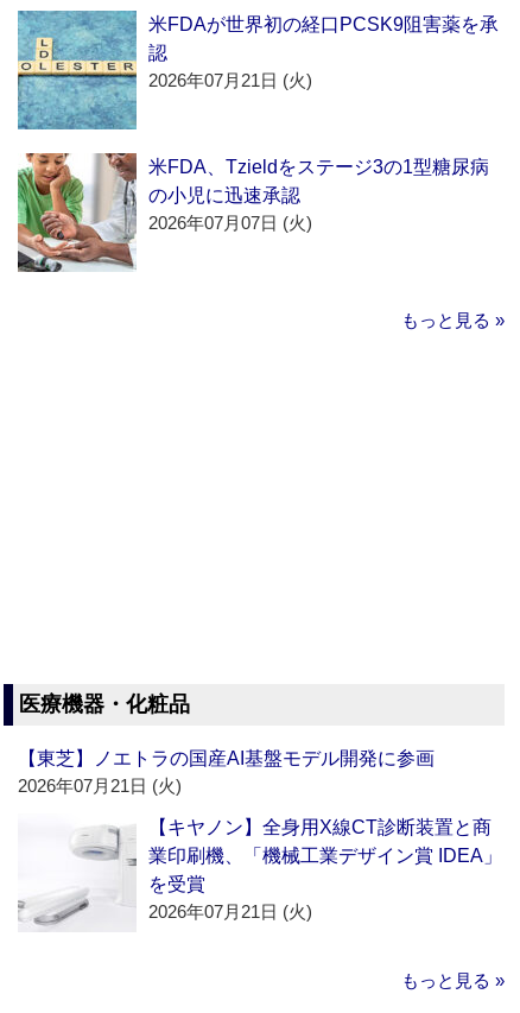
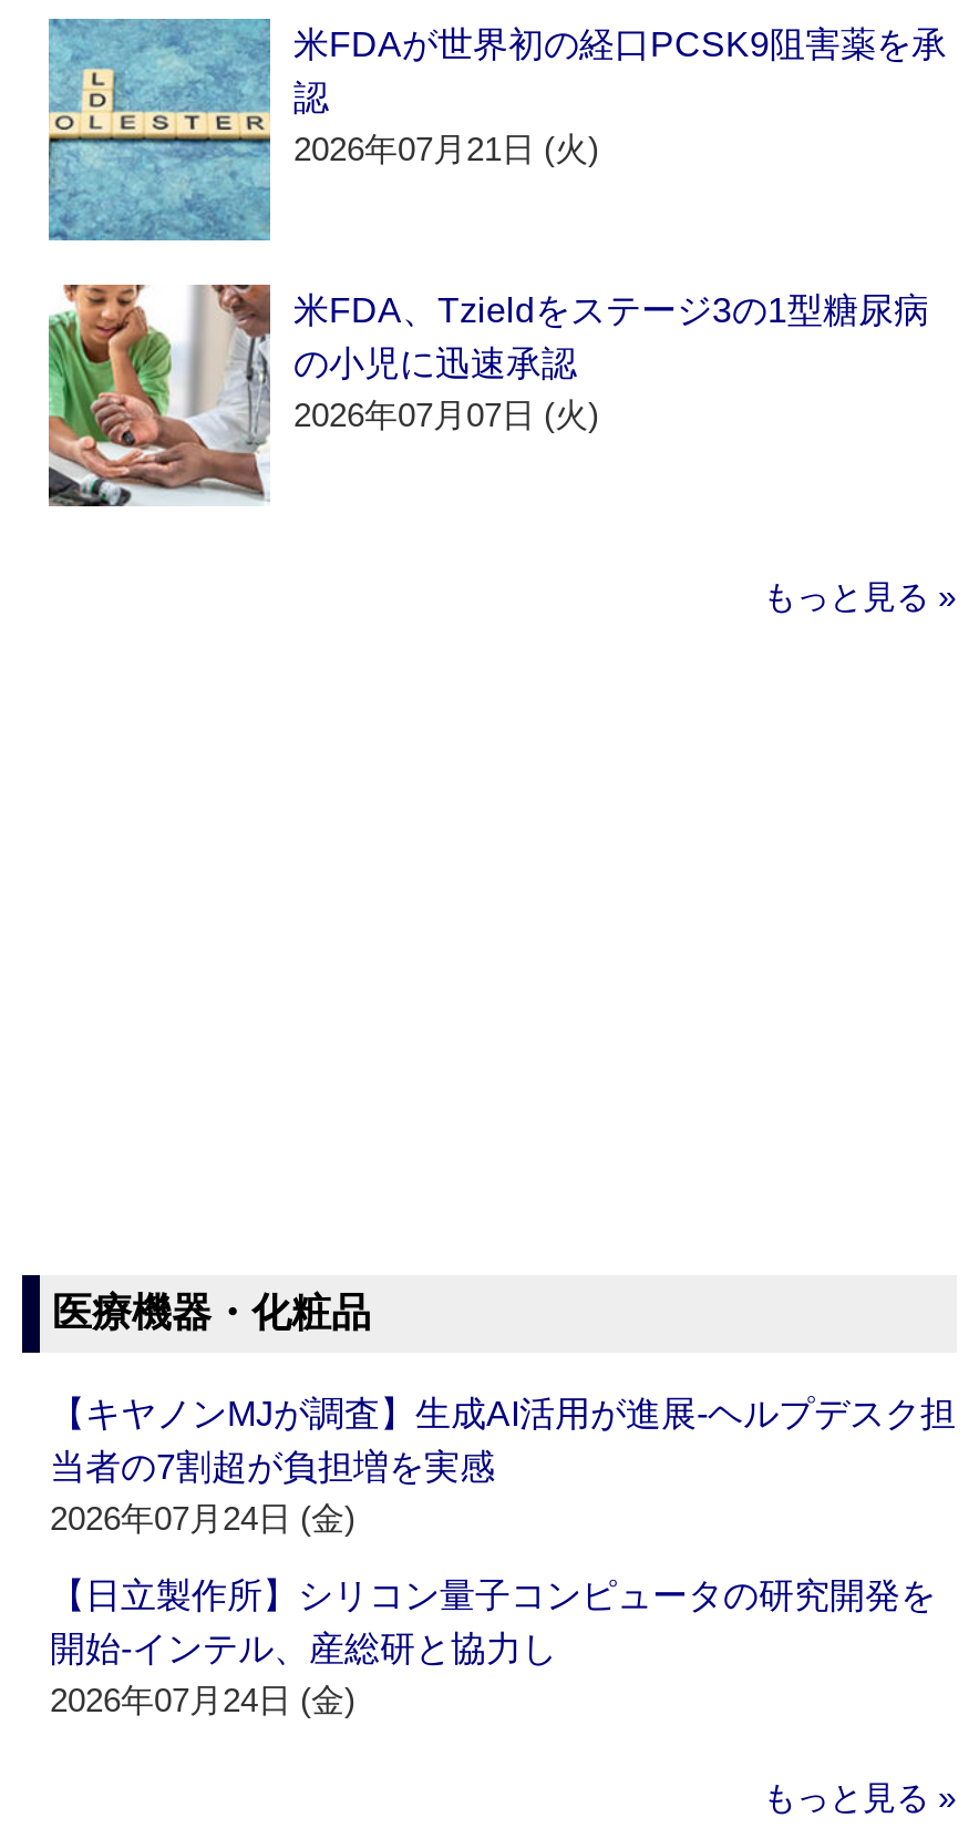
[18,749,435,796] 【東芝】ノエトラの国産AI基盤モデル開発に参画 | 2026年07月21日 (火) -> [50,1396,956,1538] 【キヤノンMJが調査】生成AI活用が進展‐ヘルプデスク担 | 当者の7割超が負担増を実感 | 2026年07月24日 (金)
[149,818,503,922] 【キヤノン】全身用X線CT診断装置と商 | 業印刷機、「機械工業デザイン賞 IDEA」 | を受賞 | 2026年07月21日 (火) -> [50,1577,936,1719] 【日立製作所】シリコン量子コンピュータの研究開発を | 開始‐インテル、産総研と協力し | 2026年07月24日 (金)

